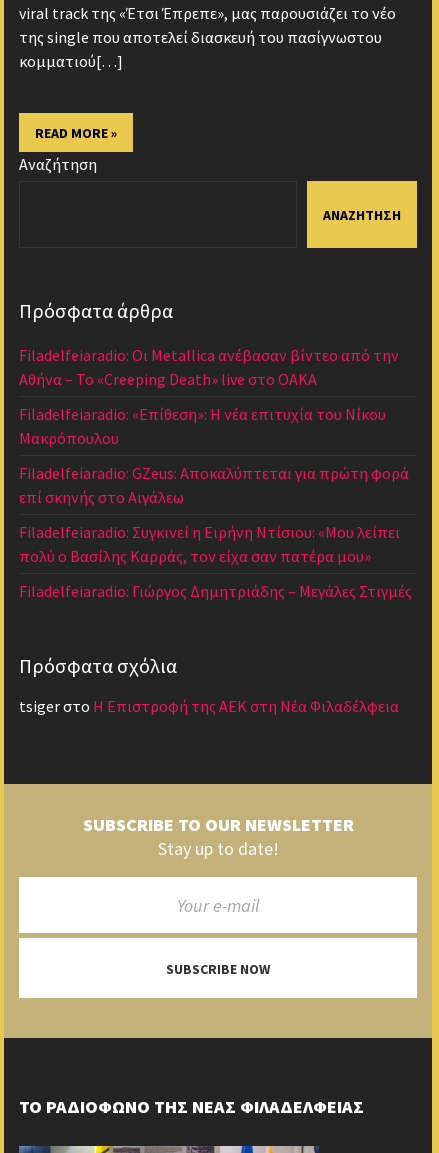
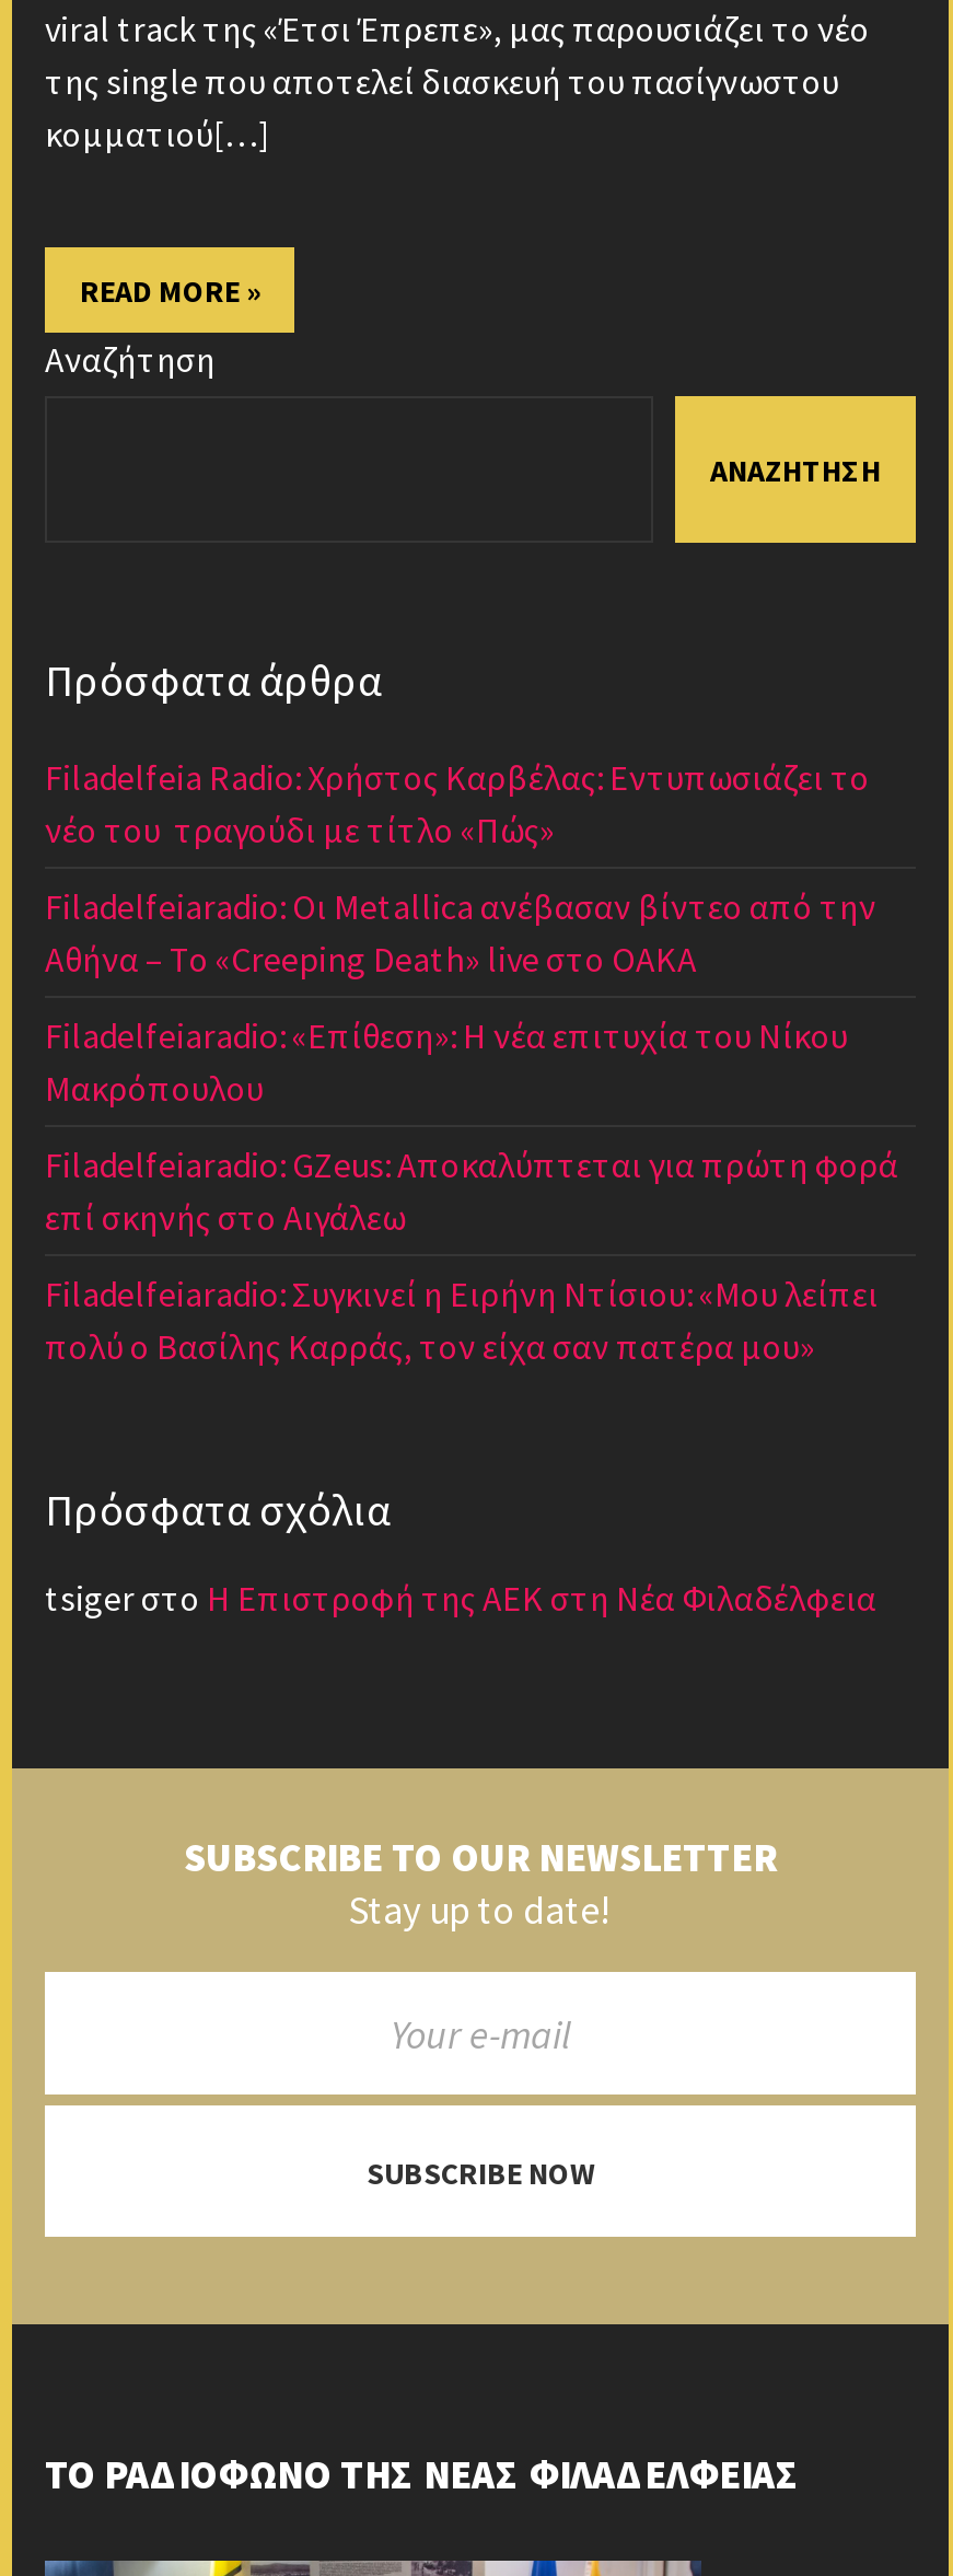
none -> [45,756,870,852] Filadelfeia Radio: Χρήστος Καρβέλας: Εντυπωσιάζει το | νέο του τραγούδι με τίτλο «Πώς»
moved [19,345,400,566] -> [45,885,879,1369]: Filadelfeiaradio: Οι Metallica ανέβασαν βίντεο από την | Αθήνα – Το «Creeping Death» live στο ΟΑΚΑ | Filadelfeiaradio: «Επίθεση»: Η νέα επιτυχία του Νίκου | Μακρόπουλου | επί σκηνής στο Αιγάλεω | Filadelfeiaradio: Συγκινεί η Ειρήνη Ντίσιου: «Μου λείπει | πολύ ο Βασίλης Καρράς, τον είχα σαν πατέρα μου»
[19,581,412,601] Filadelfeiaradio: Γιώργος Δημητριάδης – Μεγάλες Στιγμές -> none

